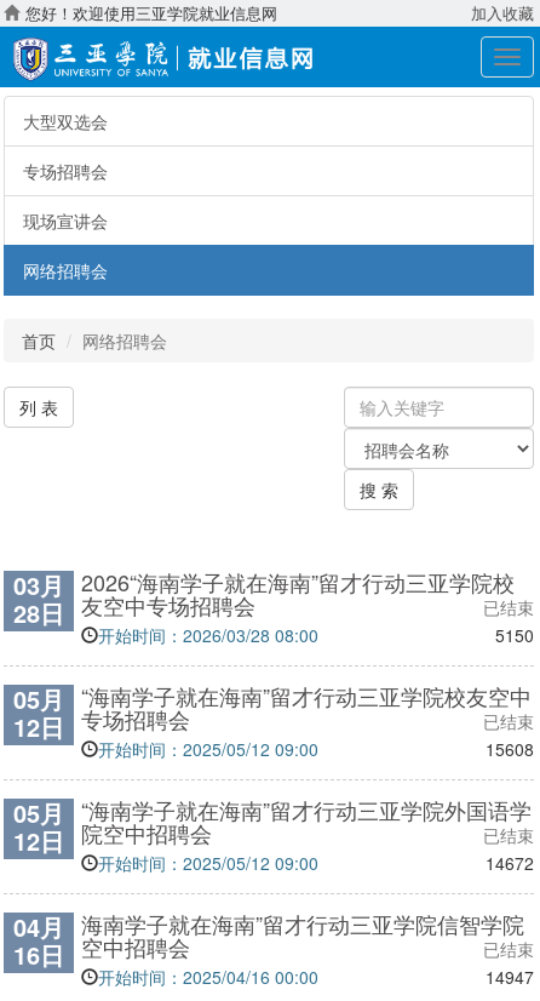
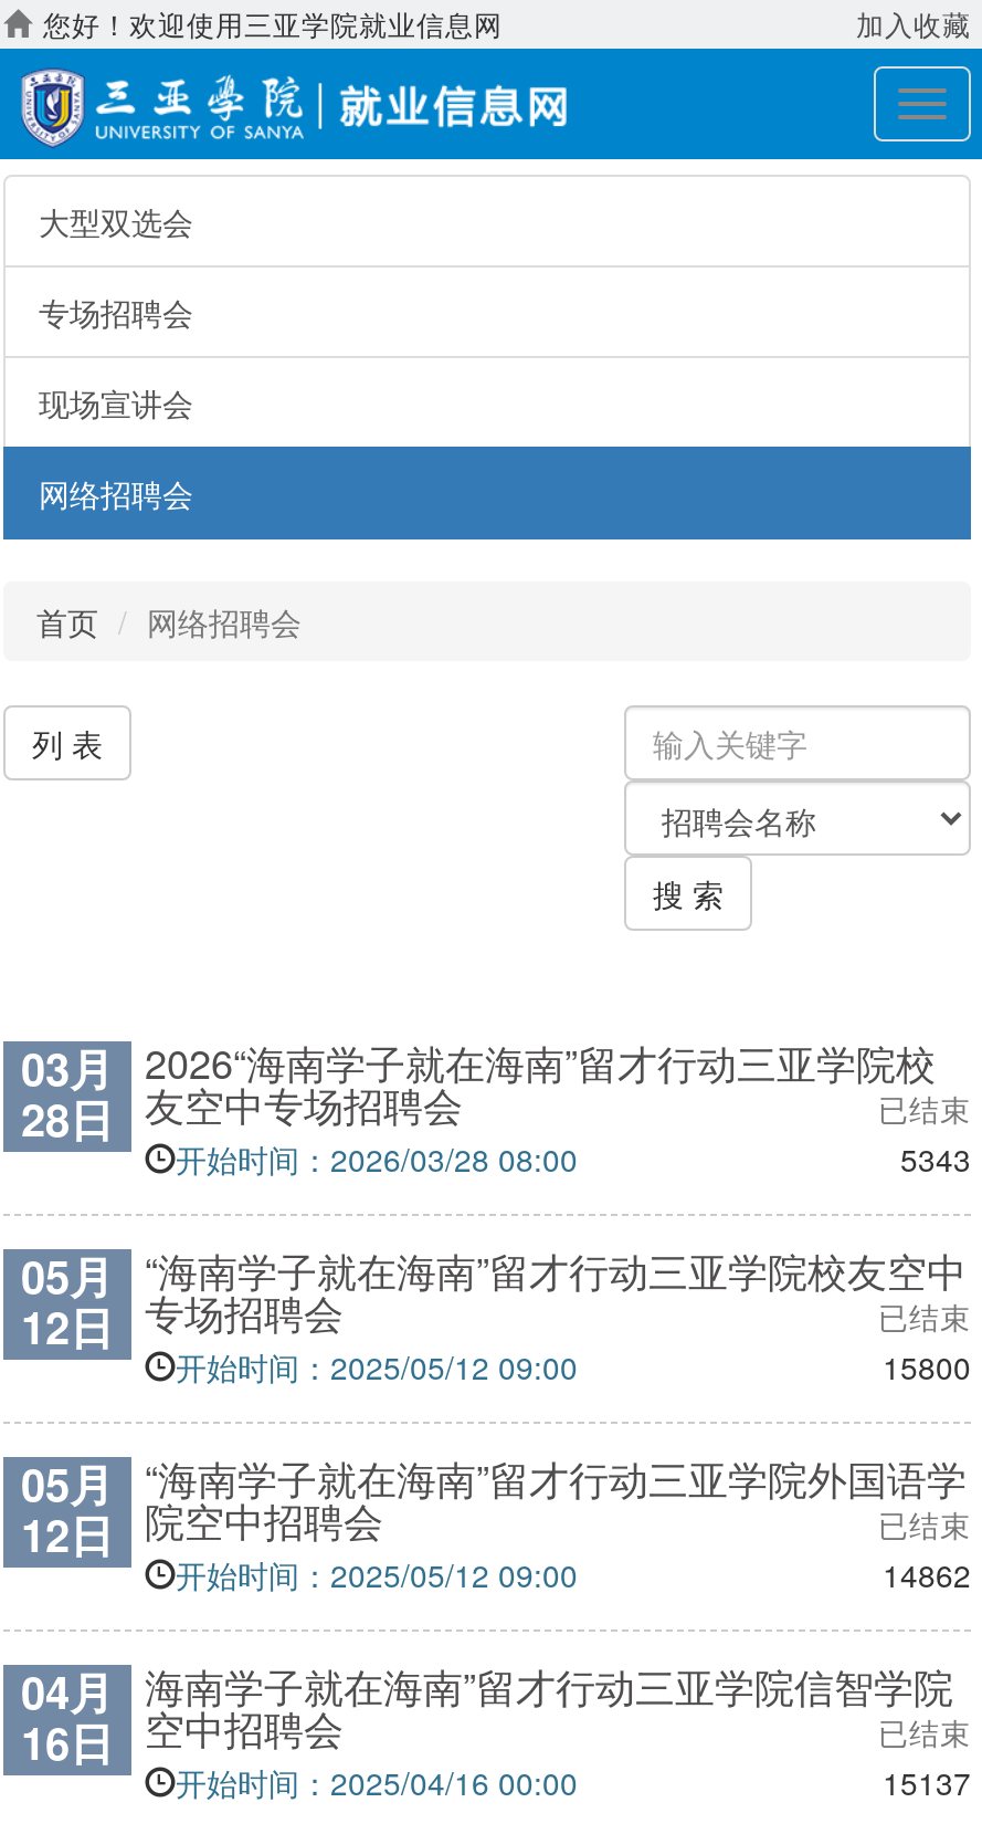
[495,623,534,647] 5150 -> [900,1136,971,1181] 5343
[486,737,534,761] 15608 -> [883,1344,971,1388] 15800
[486,851,534,875] 14672 -> [883,1552,971,1596] 14862
[486,965,534,989] 14947 -> [883,1760,971,1804] 15137

